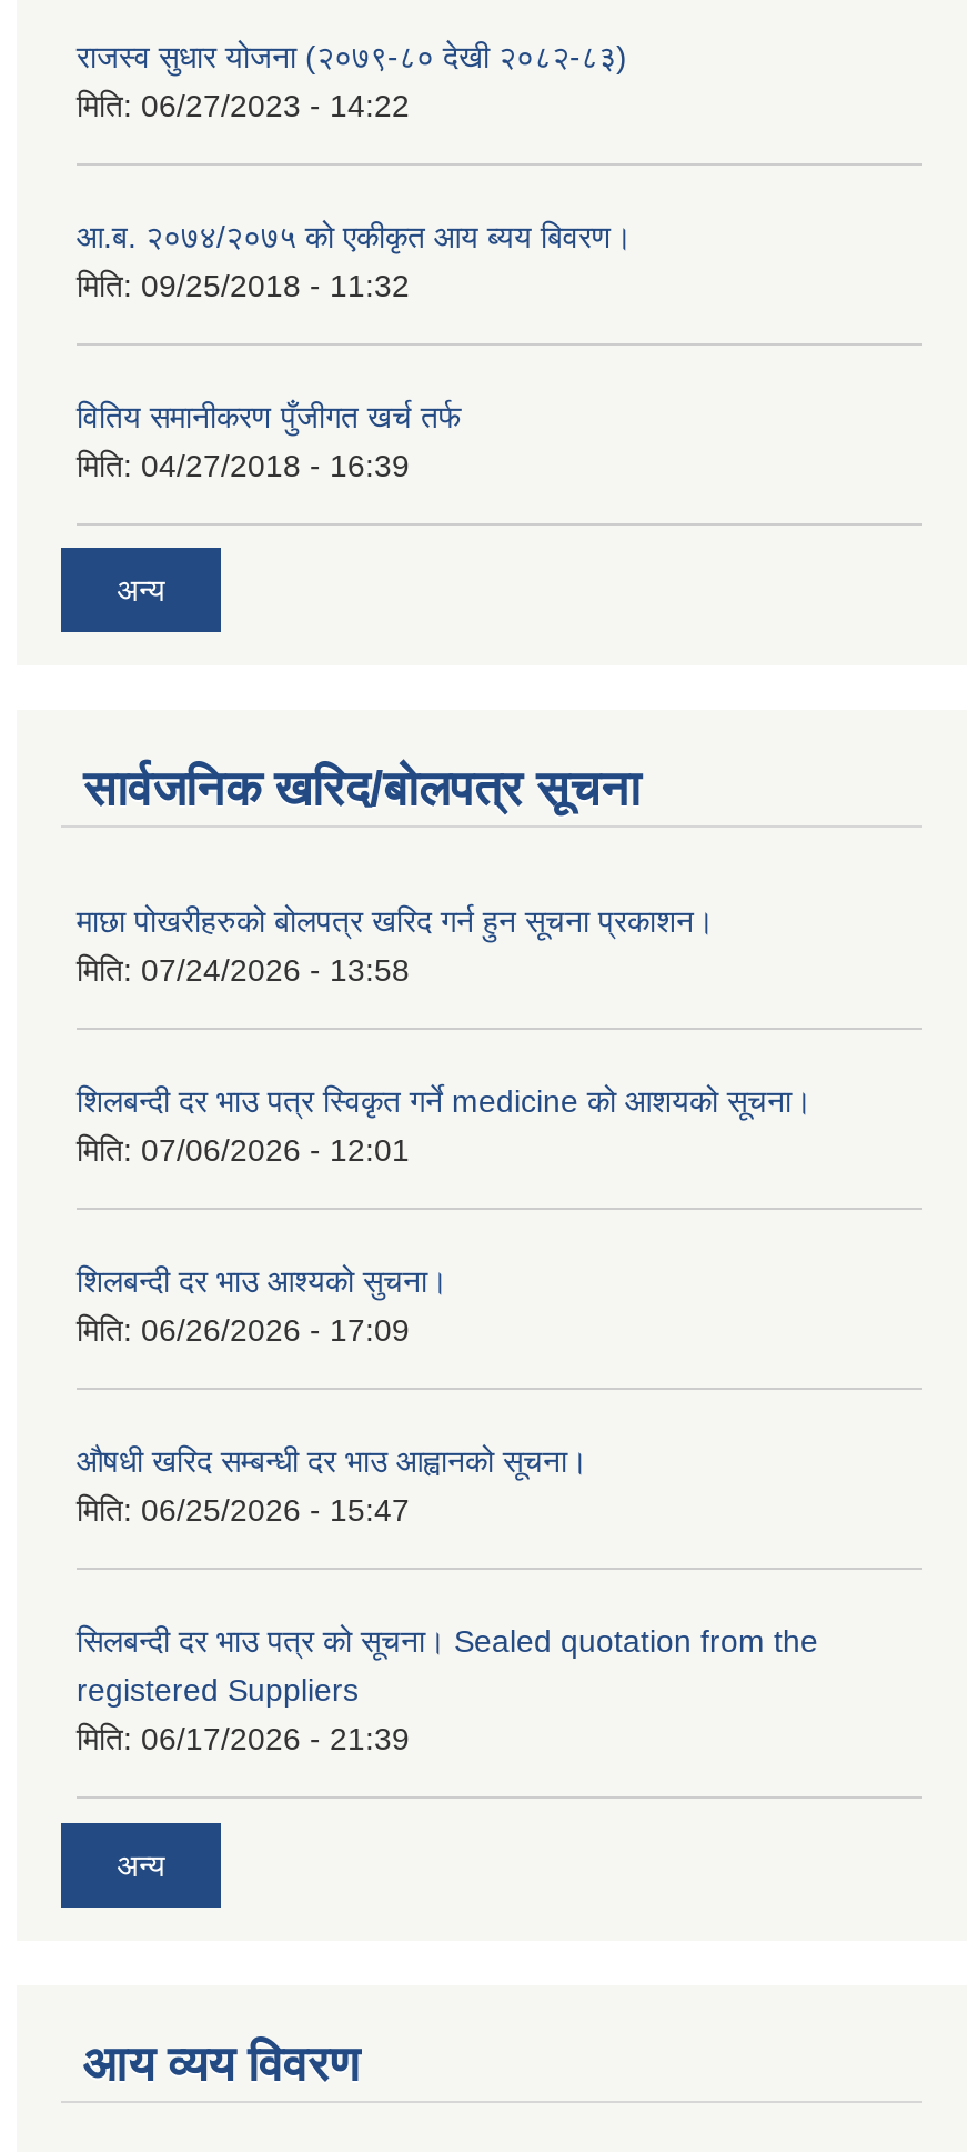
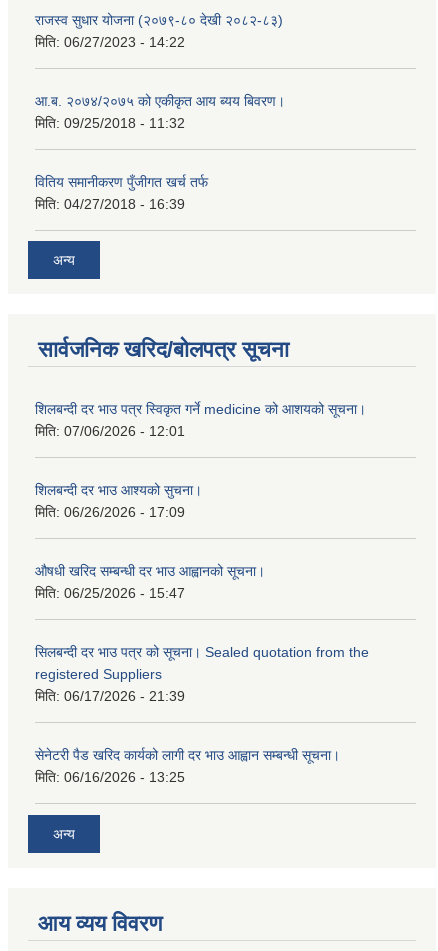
[77,904,714,989] माछा पोखरीहरुको बोलपत्र खरिद गर्न हुन सूचना प्रकाशन। | मिति: 07/24/2026 - 13:58 -> none
moved [77,1084,818,1757] -> [35,401,369,704]: शिलबन्दी दर भाउ पत्र स्विकृत गर्ने medicine को आशयको सूचना। | मिति: 07/06/2026 - 12:01 | शिलबन्दी दर भाउ आश्यको सुचना। | ... | registered Suppliers | मिति: 06/17/2026 - 21:39
none -> [35,747,340,785] सेनेटरी पैड खरिद कार्यको लागी दर भाउ आह्वान सम्बन्धी सूचना। | मिति: 06/16/2026 - 13:25

